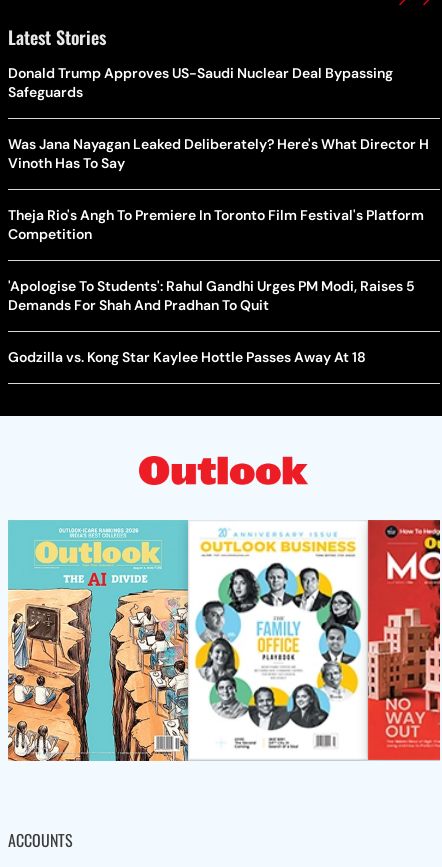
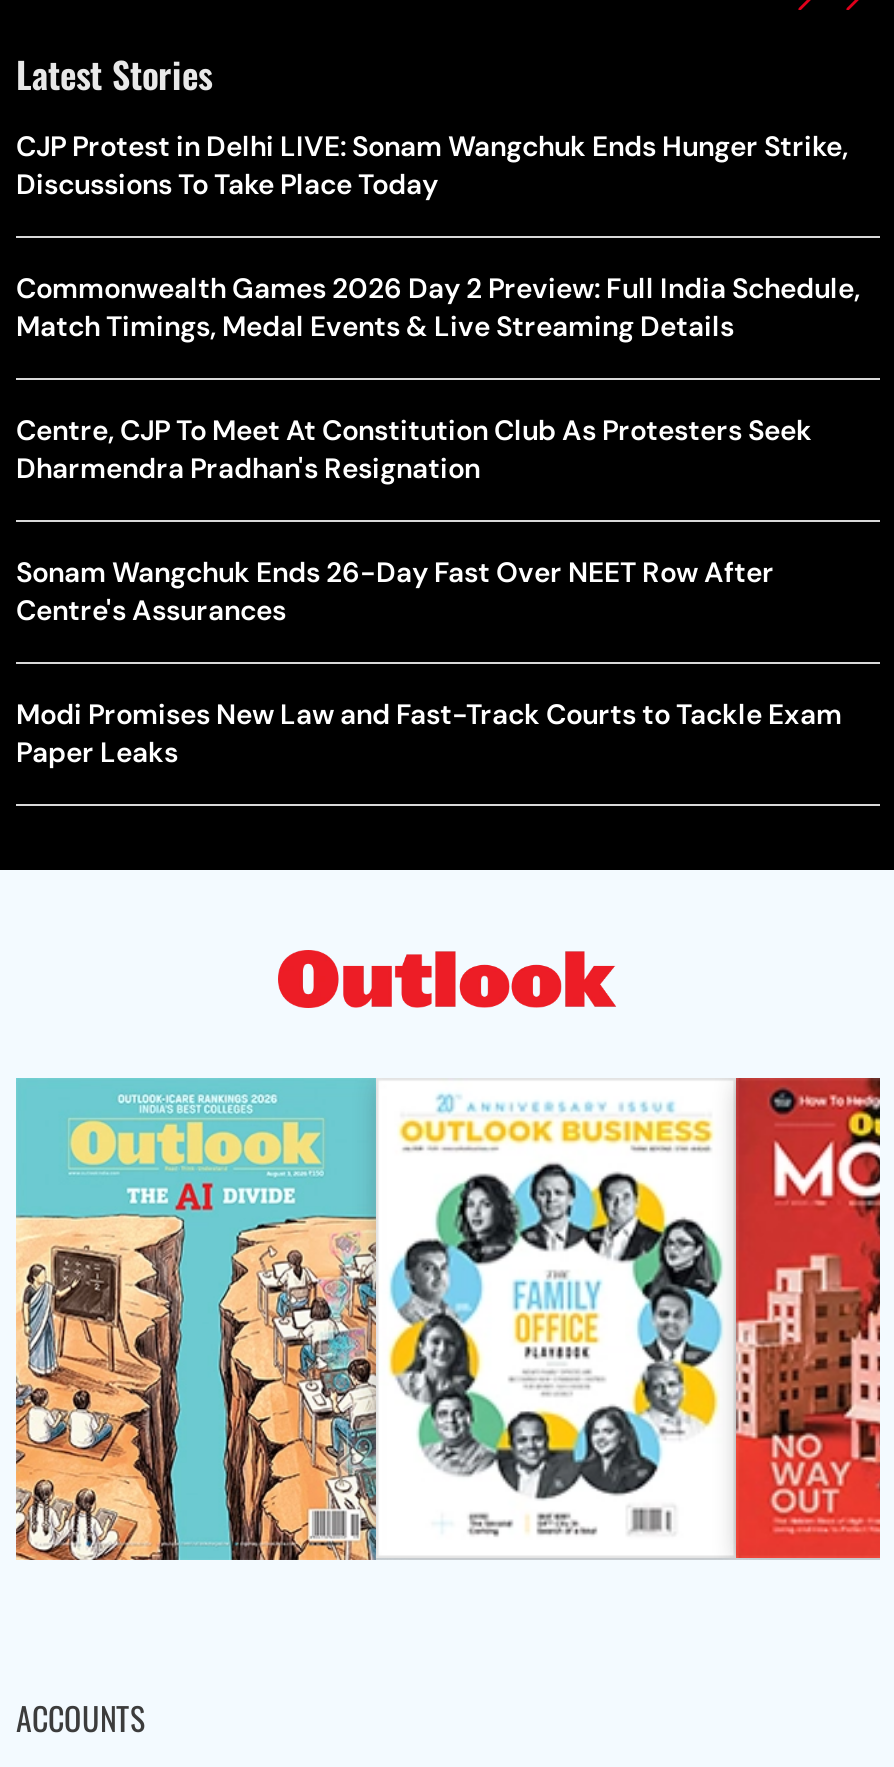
[8,64,393,101] Donald Trump Approves US-Saudi Nuclear Deal Bypassing | Safeguards -> [16,129,848,203] CJP Protest in Delhi LIVE: Sonam Wangchuk Ends Hunger Strike, | Discussions To Take Place Today
[8,135,429,172] Was Jana Nayagan Leaked Deliberately? Here's What Director H | Vinoth Has To Say -> [16,271,860,345] Commonwealth Games 2026 Day 2 Preview: Full India Schedule, | Match Timings, Medal Events & Live Streaming Details
[8,206,424,243] Theja Rio's Angh To Premiere In Toronto Film Festival's Platform | Competition -> [16,413,812,487] Centre, CJP To Meet At Constitution Club As Protesters Seek | Dharmendra Pradhan's Resignation
[8,277,415,314] 'Apologise To Students': Rahul Gandhi Urges PM Modi, Raises 5 | Demands For Shah And Pradhan To Quit -> [16,555,774,629] Sonam Wangchuk Ends 26-Day Fast Over NEET Row After | Centre's Assurances
[8,348,366,366] Godzilla vs. Kong Star Kaylee Hottle Passes Away At 18 -> [16,697,842,771] Modi Promises New Law and Fast-Track Courts to Tackle Exam | Paper Leaks

